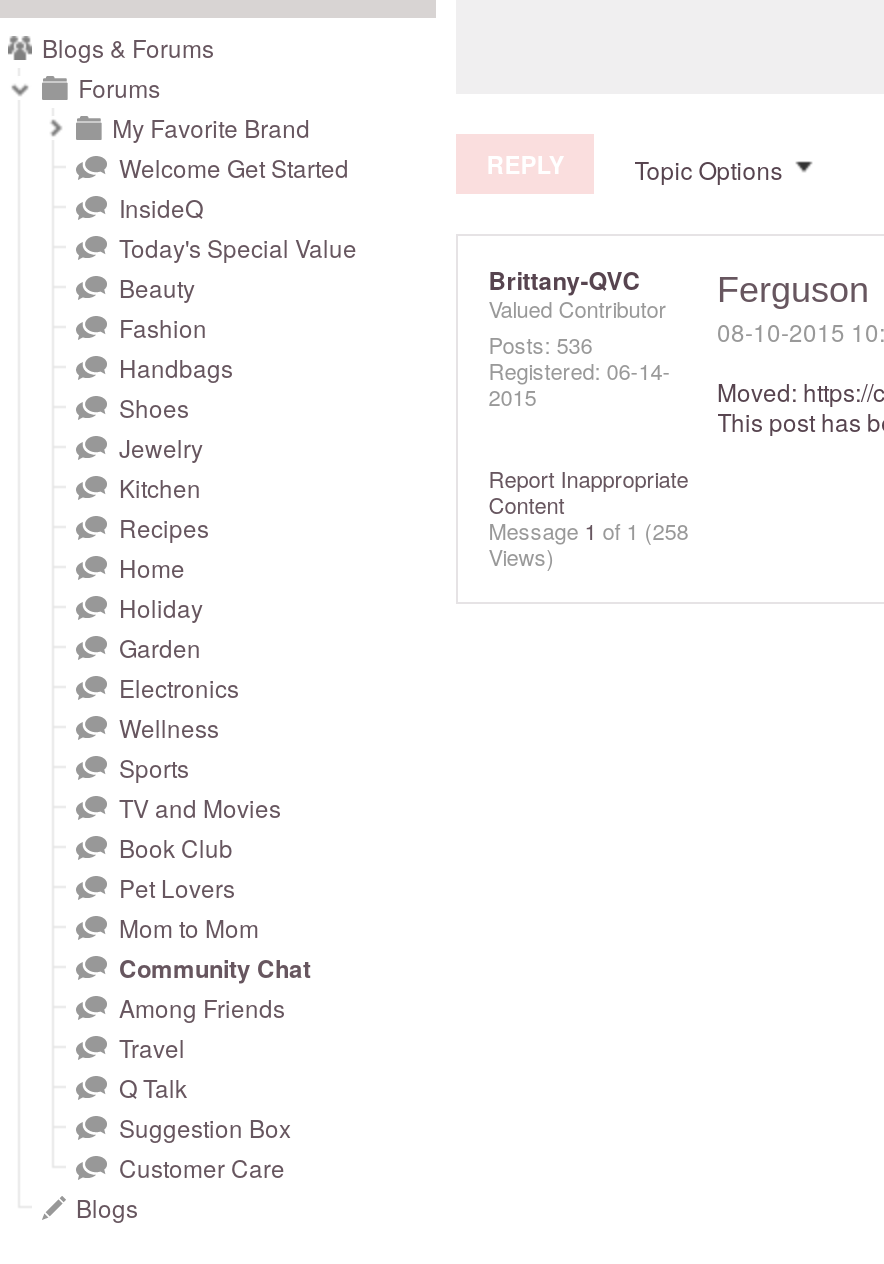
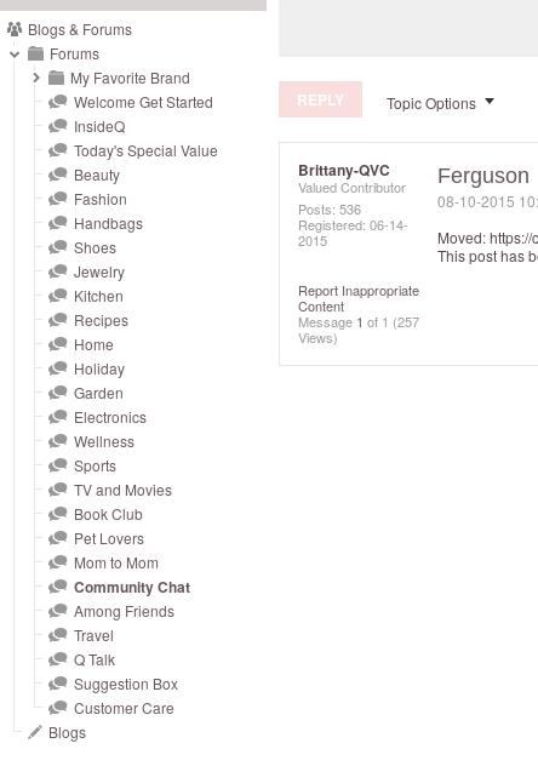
[488,514,688,546] Message 1 of 1 (258 -> [298,311,419,331] Message 1 of 1 (257

